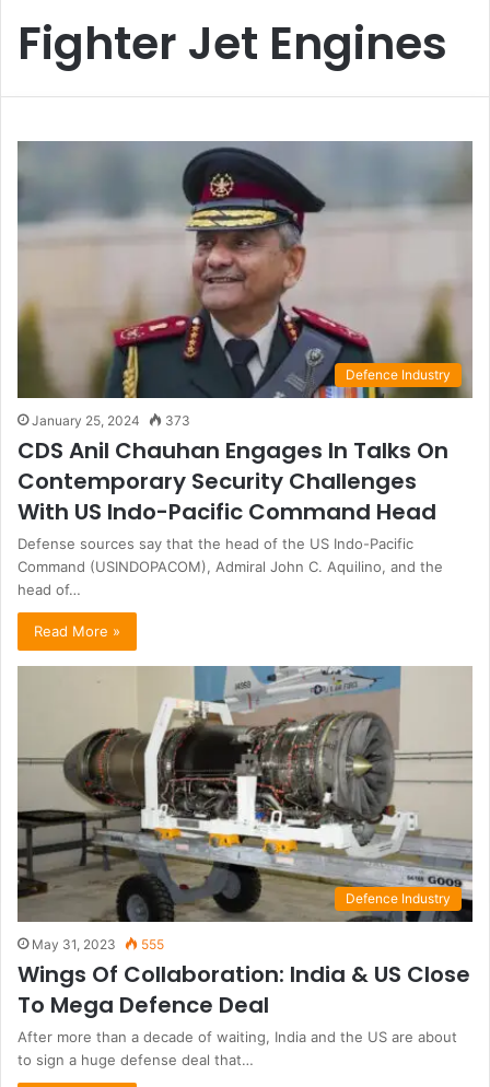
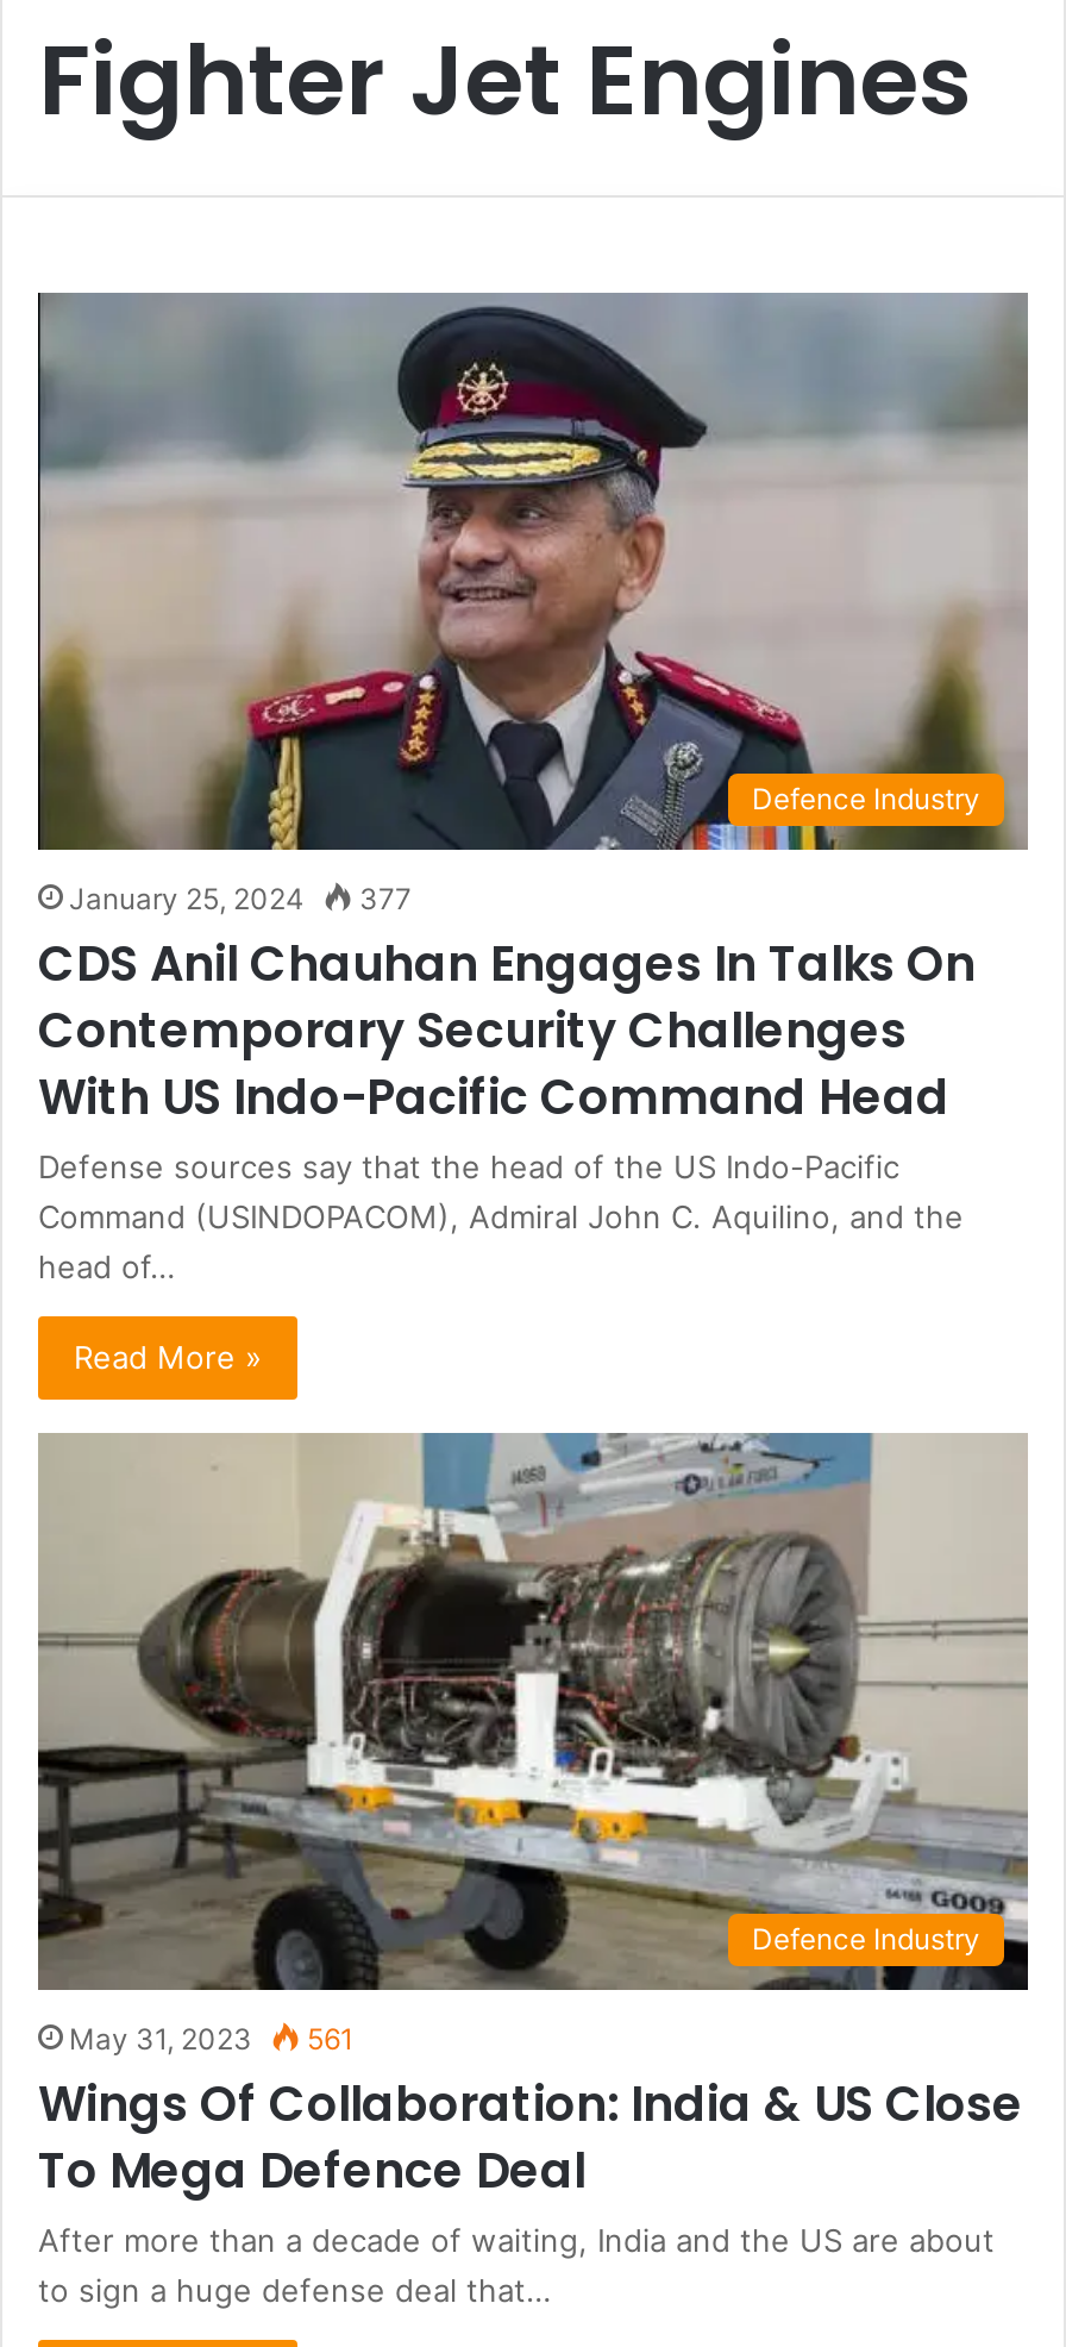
[32,412,190,428] January 25, 2024 373 -> [69,880,412,916] January 25, 2024 377
[32,936,164,953] May 31, 2023 555 -> [69,2022,355,2057] May 31, 2023 561

